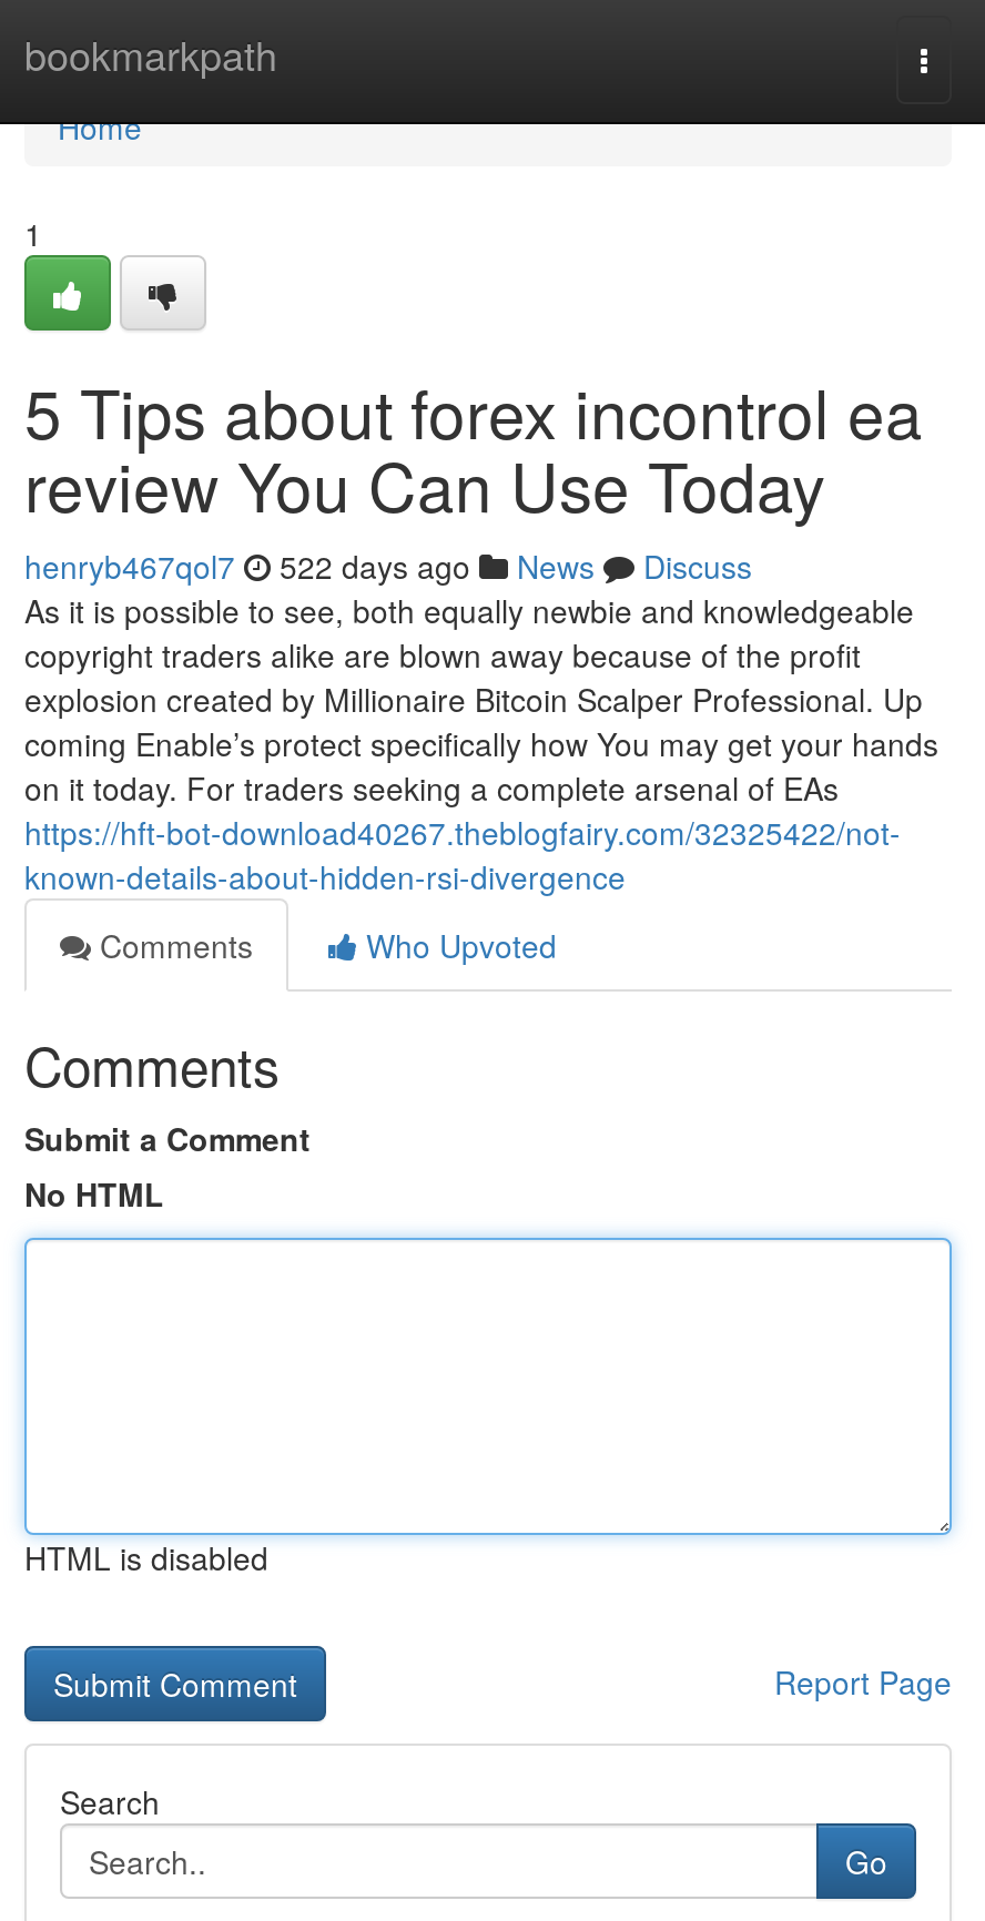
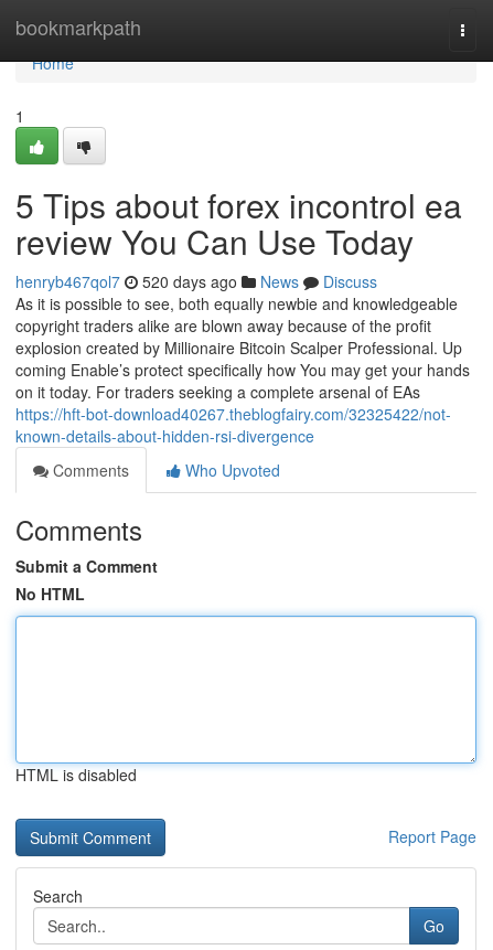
[24,543,752,588] henryb467qol7 522 days ago News Discuss -> [15,270,377,292] henryb467qol7 520 days ago News Discuss

